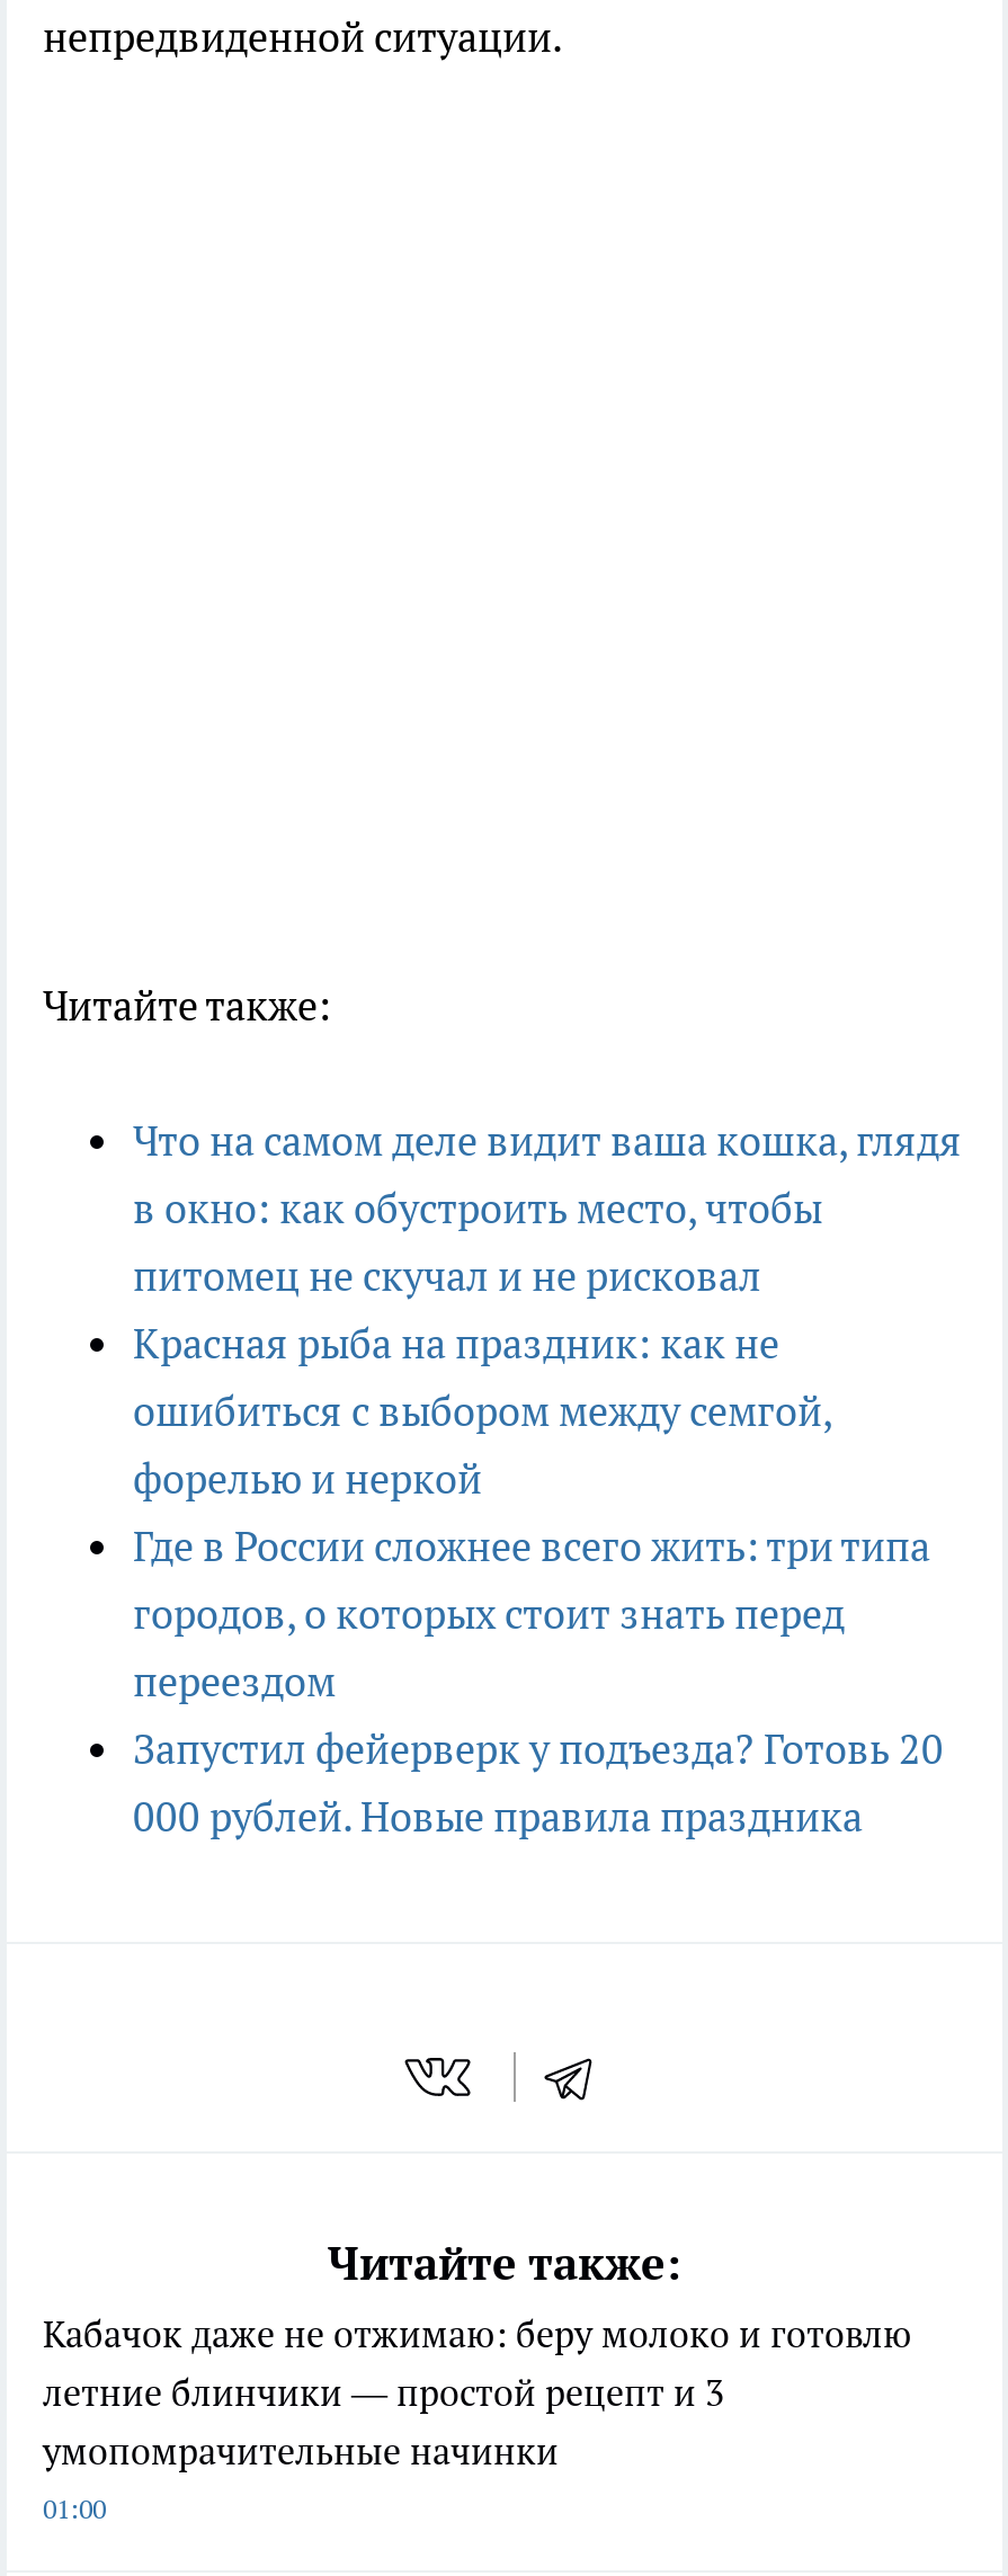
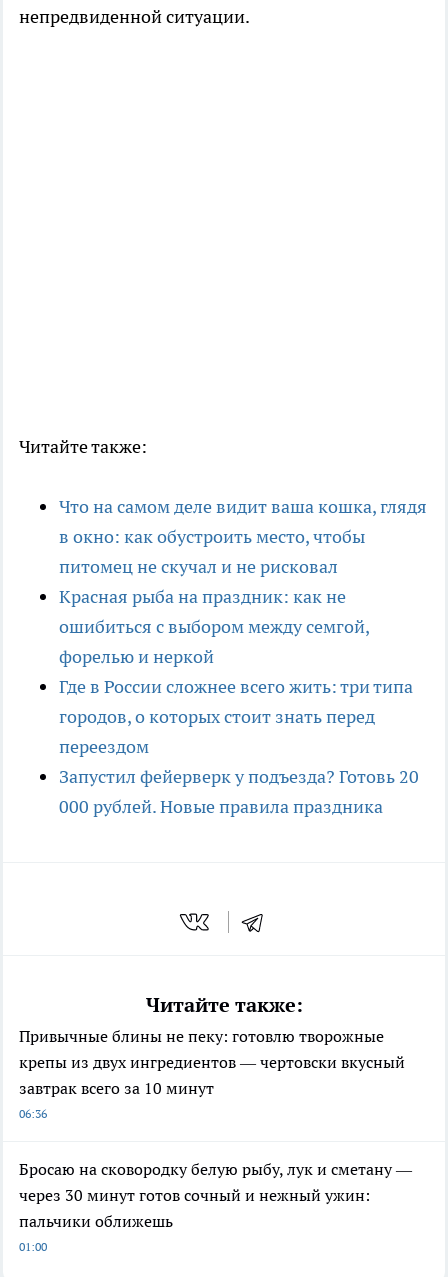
[43,2312,912,2474] Кабачок даже не отжимаю: беру молоко и готовлю | летние блинчики — простой рецепт и 3 | умопомрачительные начинки -> [19,1026,412,1231] Привычные блины не пеку: готовлю творожные | крепы из двух ингредиентов — чертовски вкусный | завтрак всего за 10 минут | 06:36 | Бросаю на сковородку белую рыбу, лук и сметану — | через 30 минут готов сочный и нежный ужин: | пальчики оближешь

